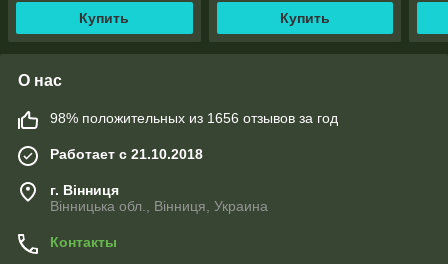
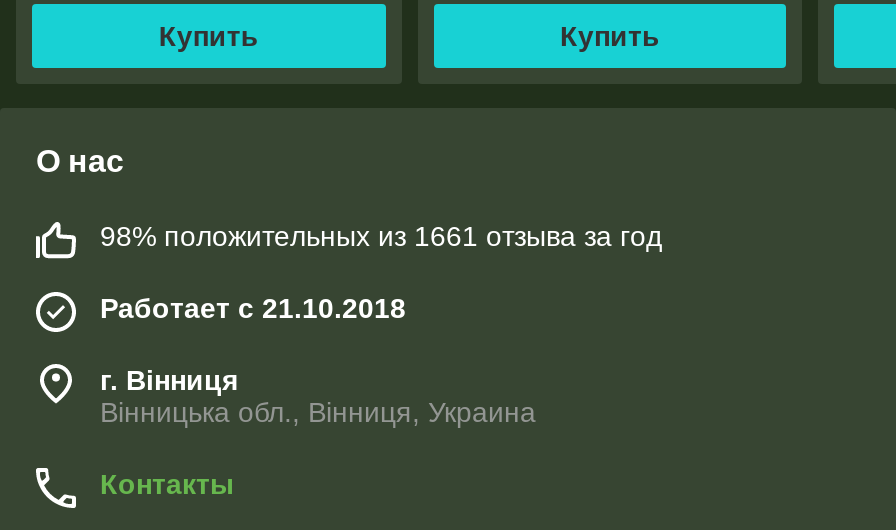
[50,110,338,126] 98% положительных из 1656 отзывов за год -> [100,220,662,252] 98% положительных из 1661 отзыва за год

